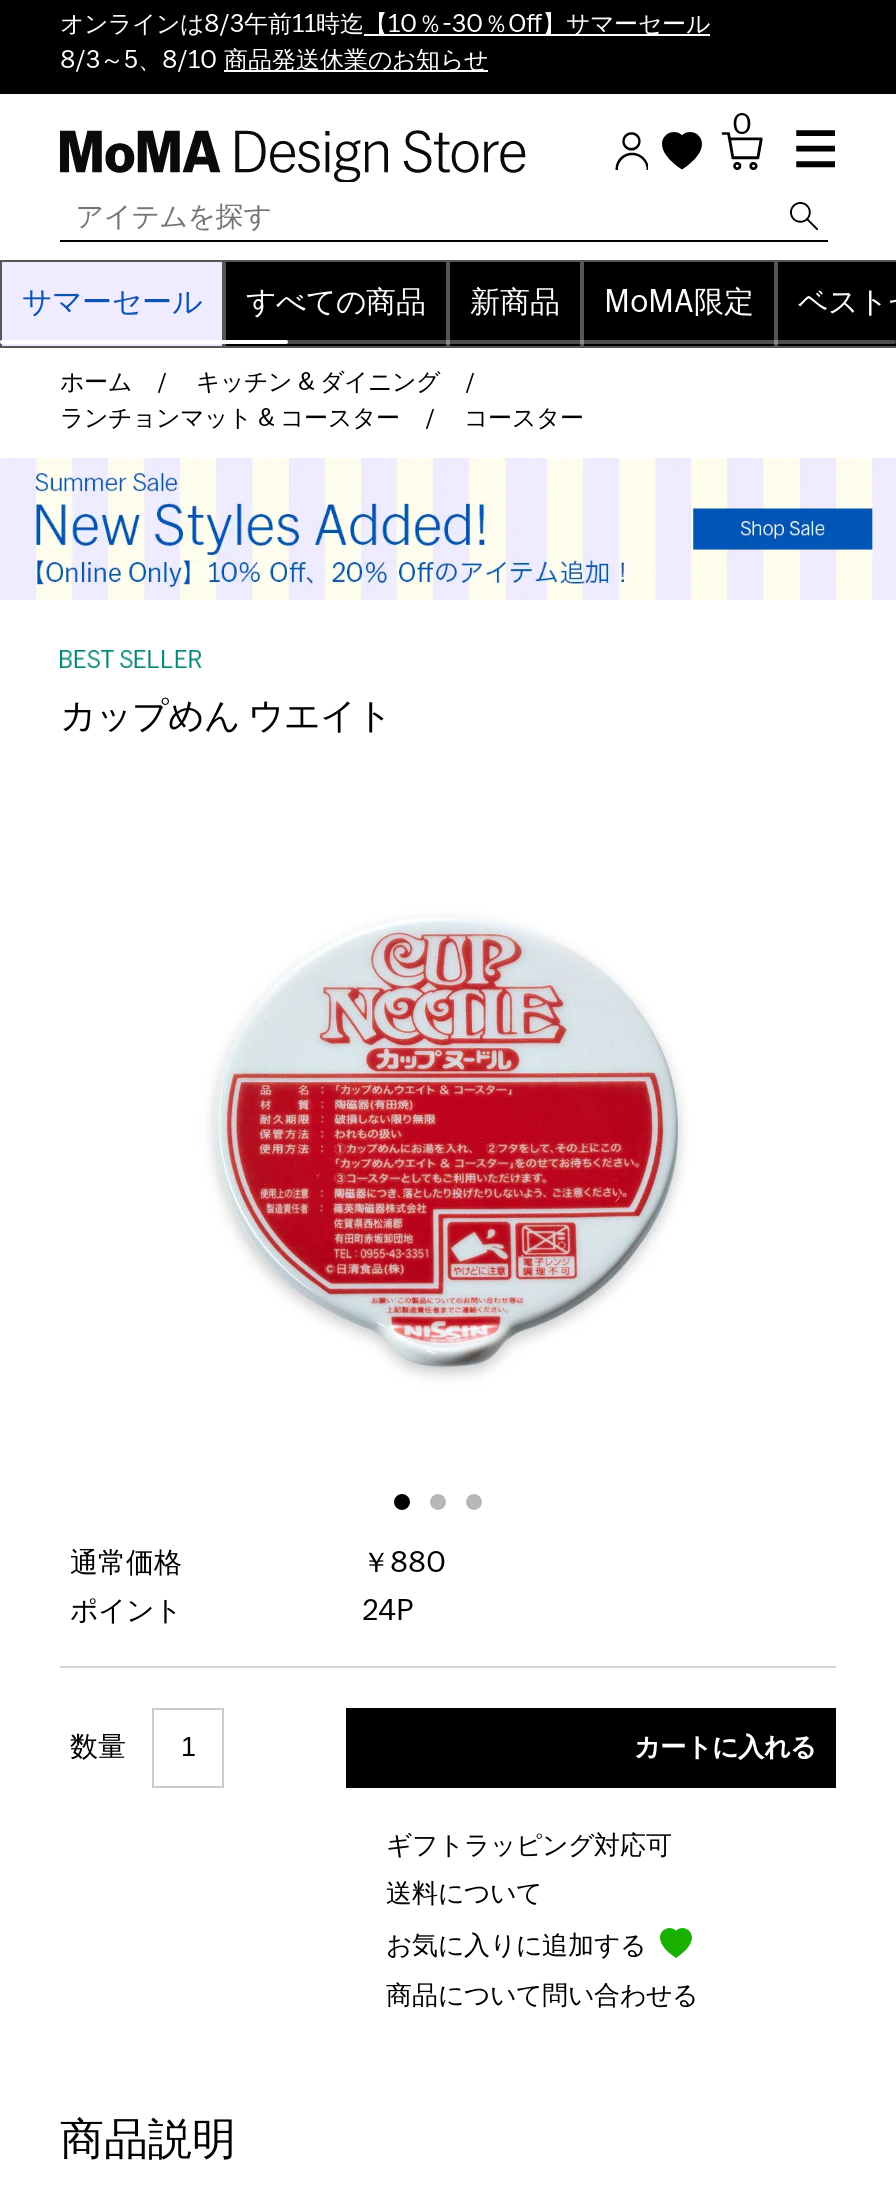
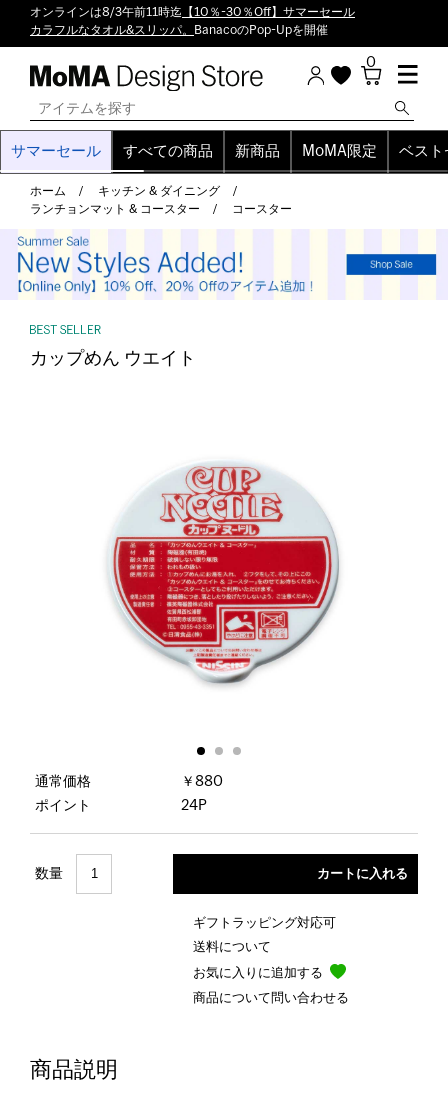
[60,48,488,72] 8/3～5、8/10商品発送休業のお知らせ -> [30,24,328,36] カラフルなタオル&スリッパ。BanacoのPop-Upを開催

